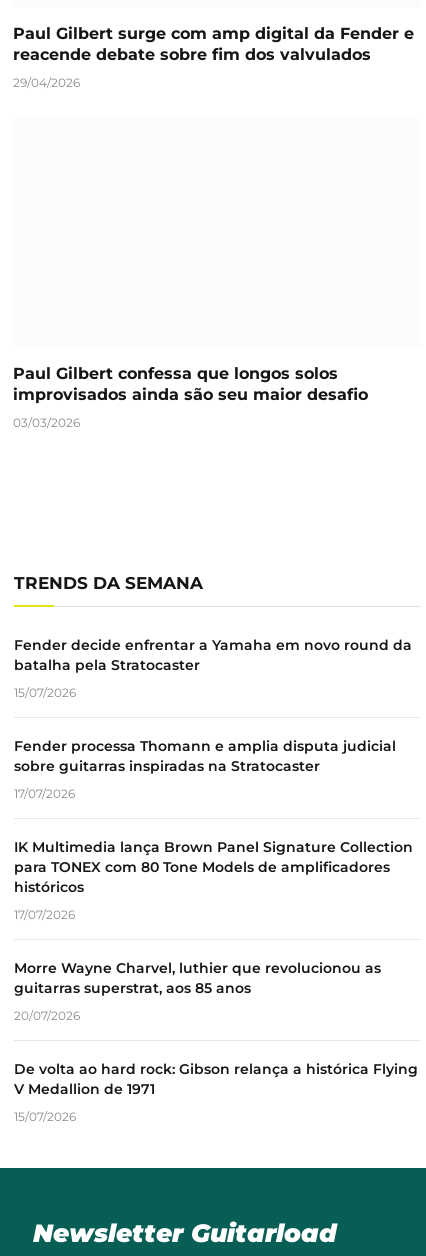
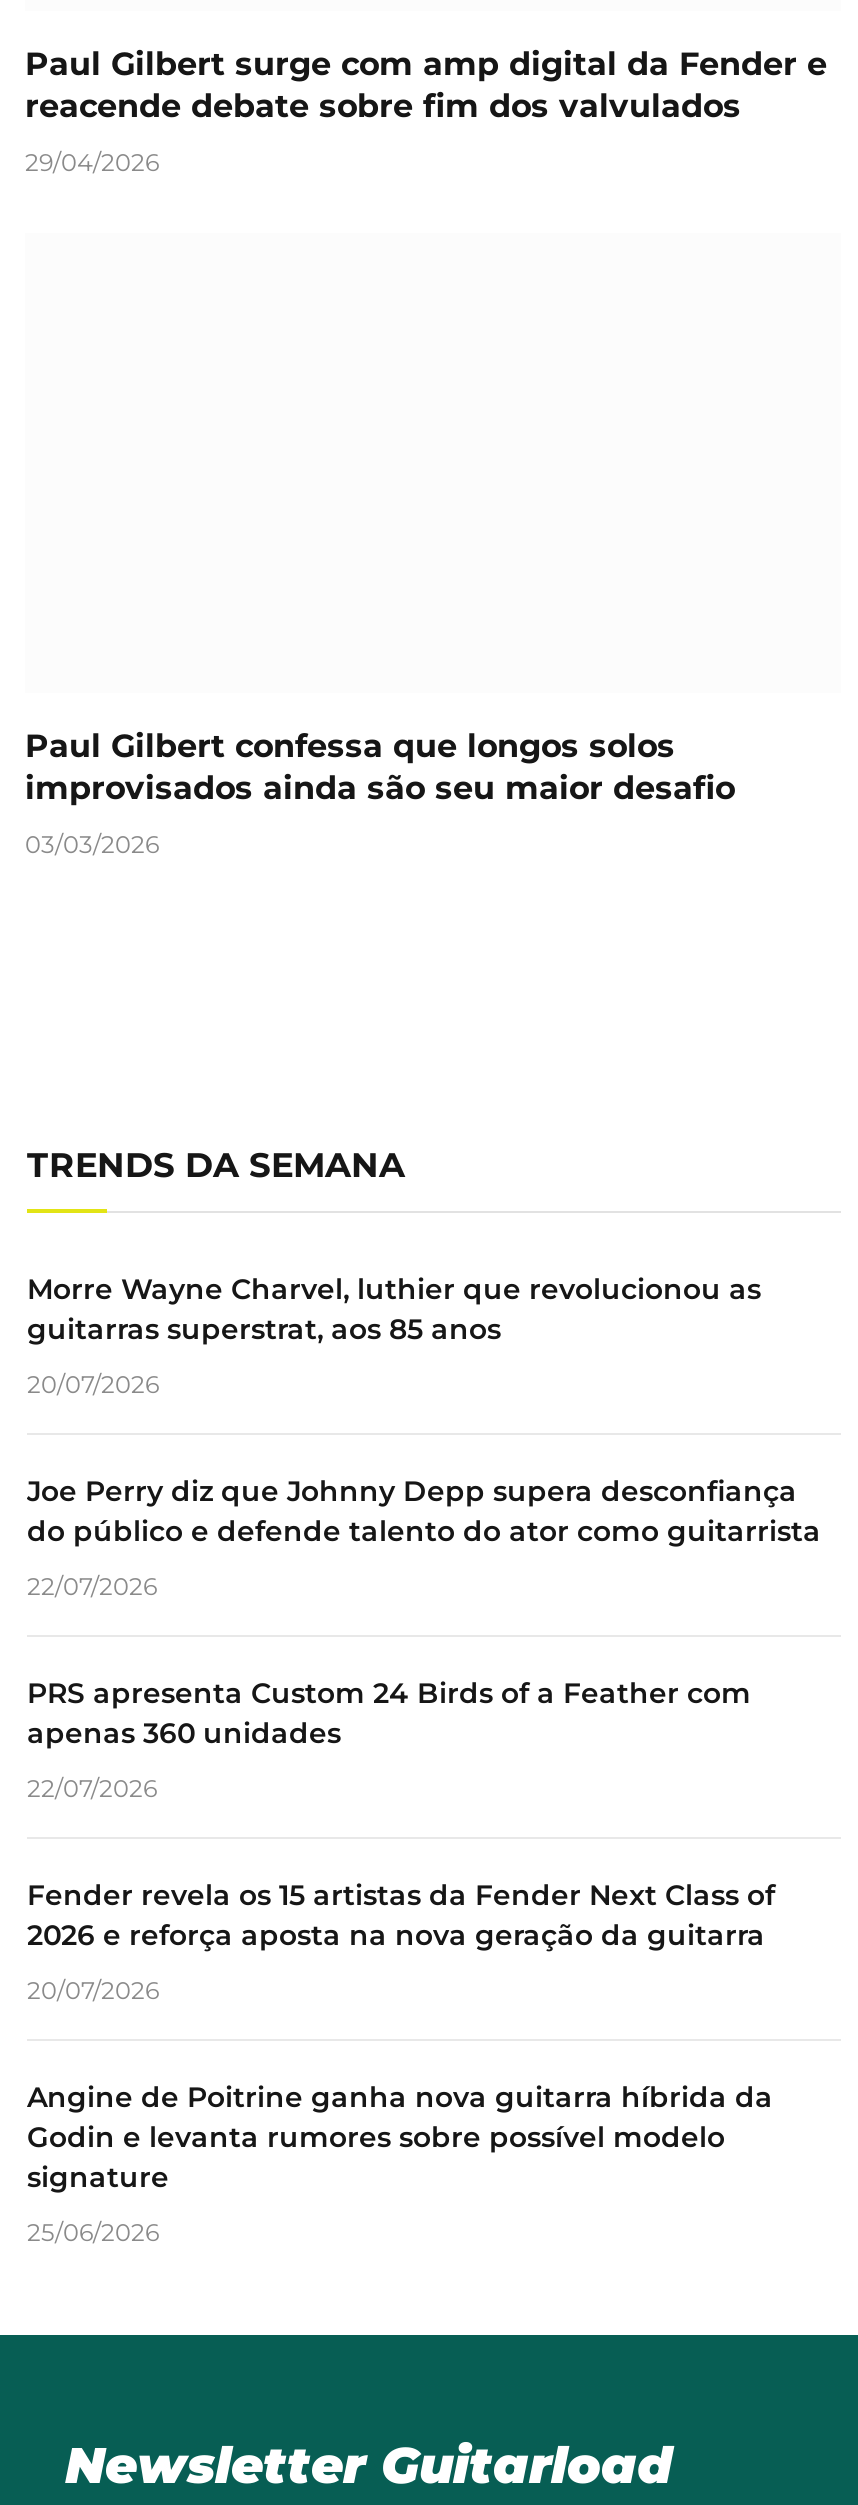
[14,636,413,922] Fender decide enfrentar a Yamaha em novo round da | batalha pela Stratocaster | 15/07/2026 | Fender processa Thomann e amplia disputa judicial | sobre guitarras inspiradas na Stratocaster | 17/07/2026 | IK Multimedia lança Brown Panel Signature Collection | para TONEX com 80 Tone Models de amplificadores | históricos | 17/07/2026 -> none
moved [14,959,381,1023] -> [27,1271,761,1399]: Morre Wayne Charvel, luthier que revolucionou as | guitarras superstrat, aos 85 anos | 20/07/2026
[14,1060,418,1124] De volta ao hard rock: Gibson relança a histórica Flying | V Medallion de 1971 | 15/07/2026 -> [27,1473,821,2247] Joe Perry diz que Johnny Depp supera desconfiança | do público e defende talento do ator como guitarrista | 22/07/2026 | PRS apresenta Custom 24 Birds of a Feather com | apenas 360 unidades | 22/07/2026 | Fender revela os 15 artistas da Fender Next Class of | 2026 e reforça aposta na nova geração da guitarra | 20/07/2026 | Angine de Poitrine ganha nova guitarra híbrida da | Godin e levanta rumores sobre possível modelo | signature | 25/06/2026

